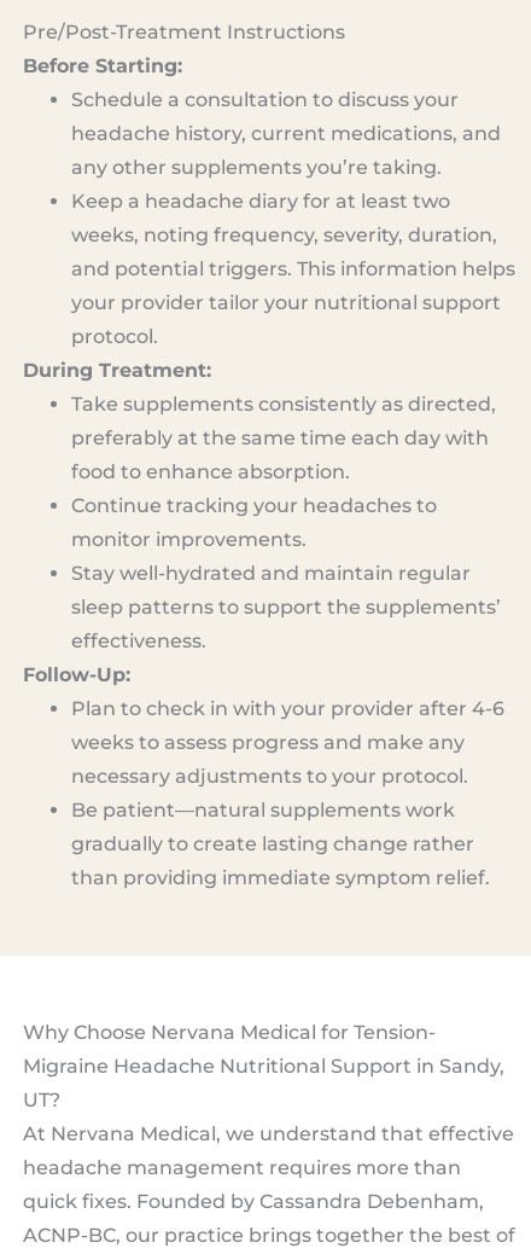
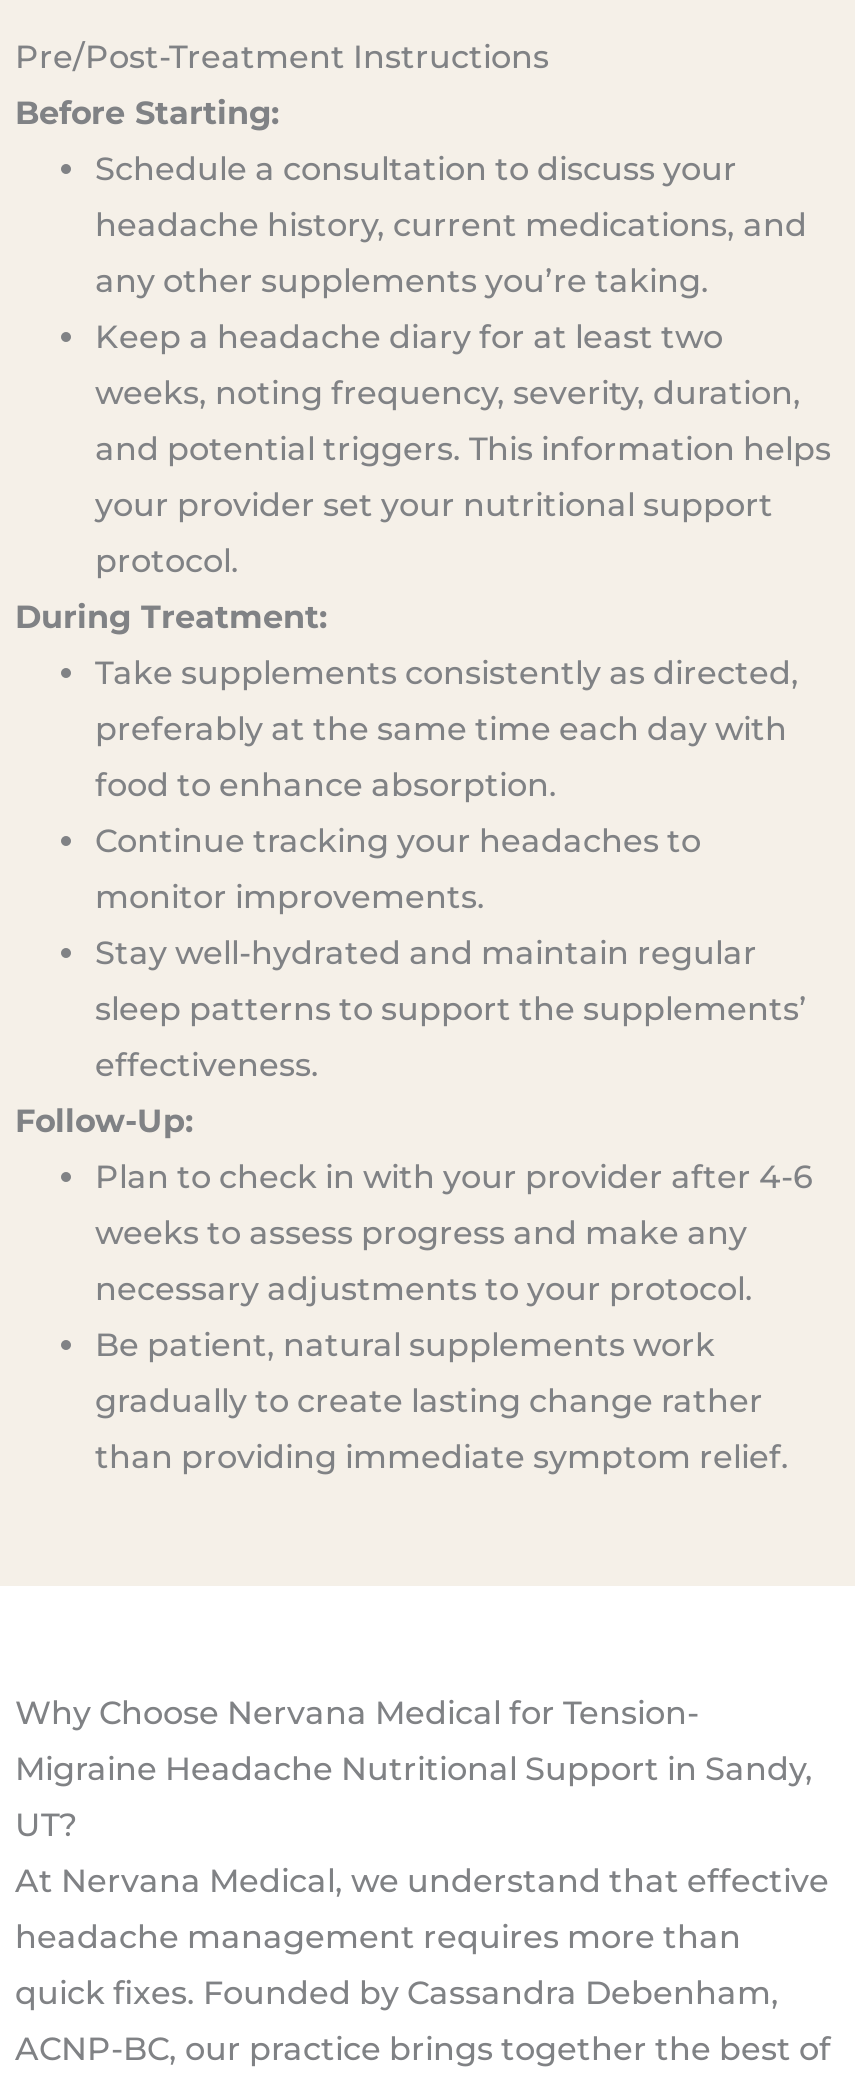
[71,292,501,315] your provider tailor your nutritional support -> [95,487,773,525] your provider set your nutritional support
[71,799,455,822] Be patient—natural supplements work -> [95,1327,715,1365] Be patient, natural supplements work

